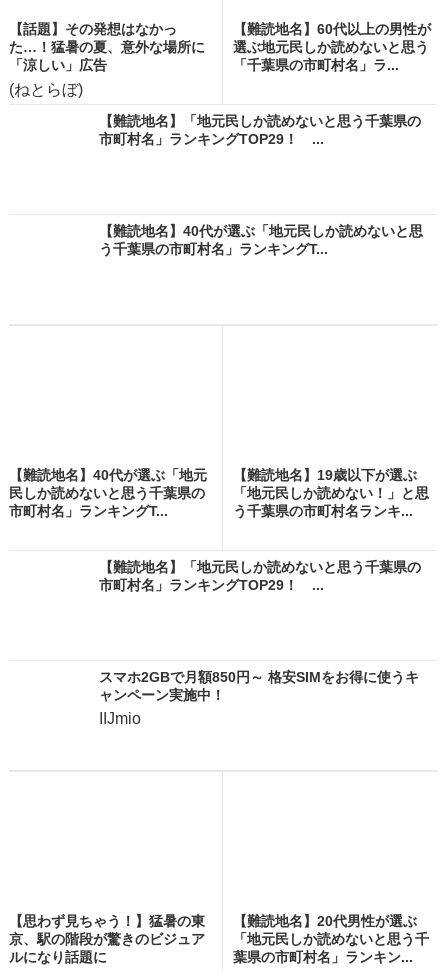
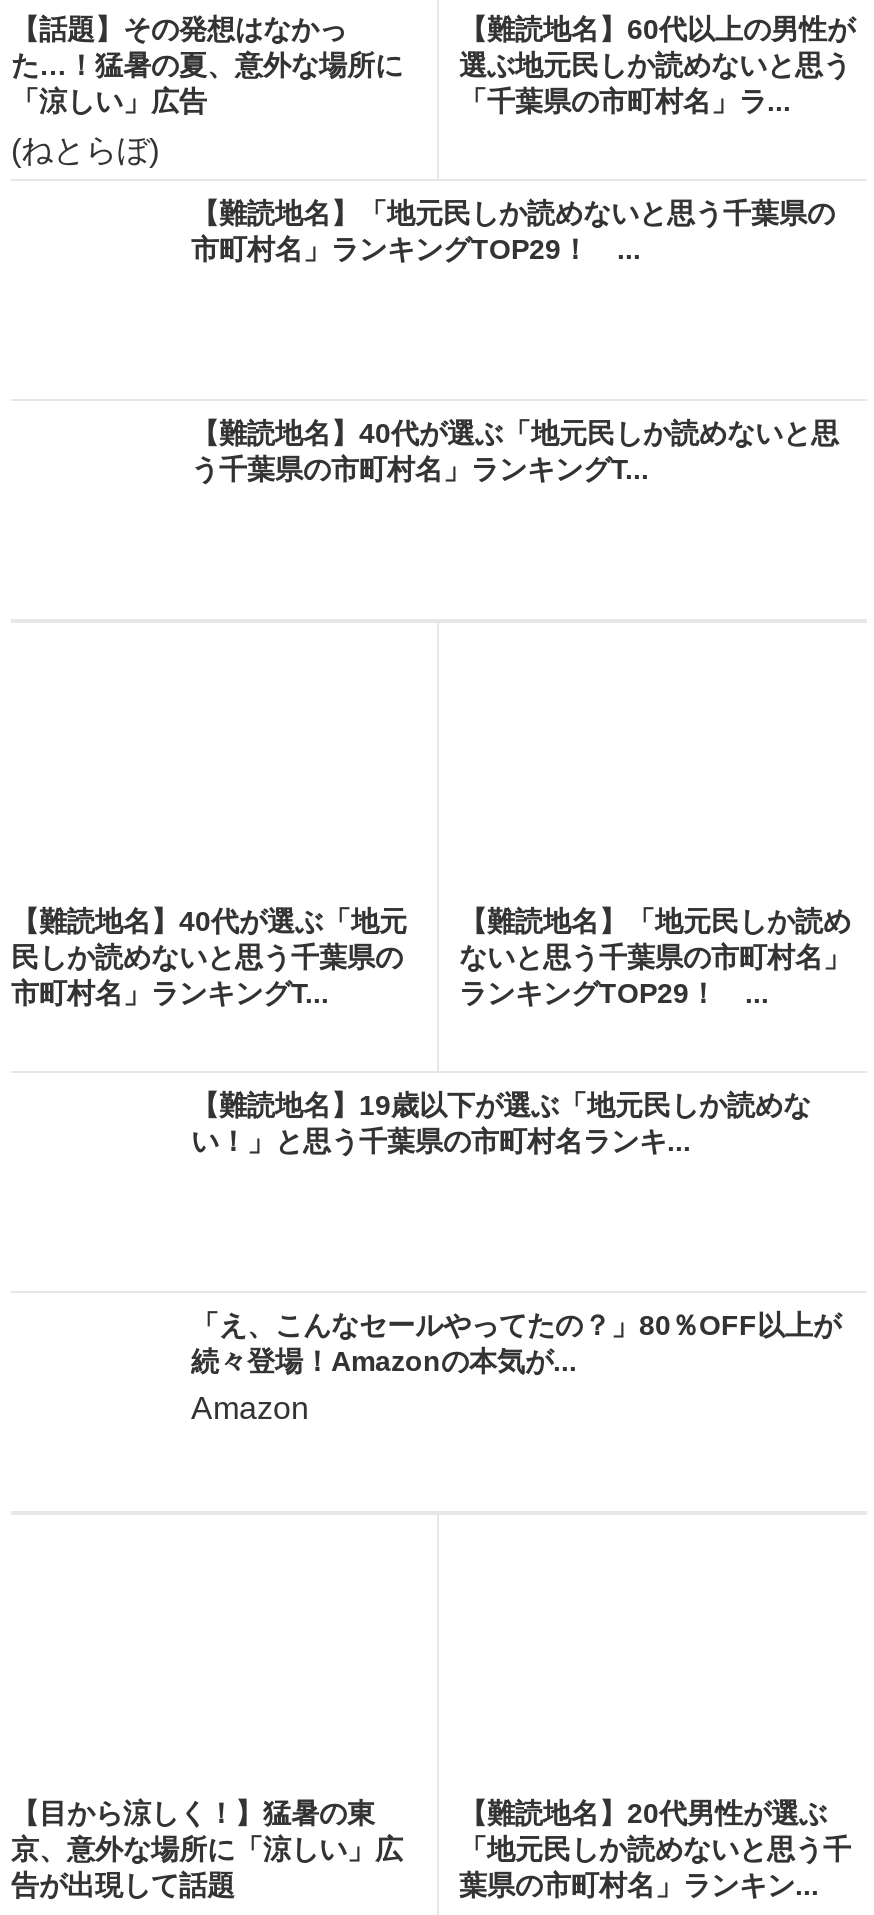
[233,467,429,519] 【難読地名】19歳以下が選ぶ | 「地元民しか読めない！」と思 | う千葉県の市町村名ランキ... -> [459,905,851,1009] 【難読地名】「地元民しか読め | ないと思う千葉県の市町村名」 | ランキングTOP29！ ...
[99,559,421,593] 【難読地名】「地元民しか読めないと思う千葉県の | 市町村名」ランキングTOP29！ ... -> [191,1089,811,1157] 【難読地名】19歳以下が選ぶ「地元民しか読めな | い！」と思う千葉県の市町村名ランキ...
[99,669,419,727] スマホ2GBで月額850円～ 格安SIMをお得に使うキ | ャンペーン実施中！ | IIJmio -> [191,1309,841,1425] 「え、こんなセールやってたの？」80％OFF以上が | 続々登場！Amazonの本気が... | Amazon
[9,913,205,965] 【思わず見ちゃう！】猛暑の東 | 京、駅の階段が驚きのビジュア | ルになり話題に -> [11,1797,403,1901] 【目から涼しく！】猛暑の東 | 京、意外な場所に「涼しい」広 | 告が出現して話題

